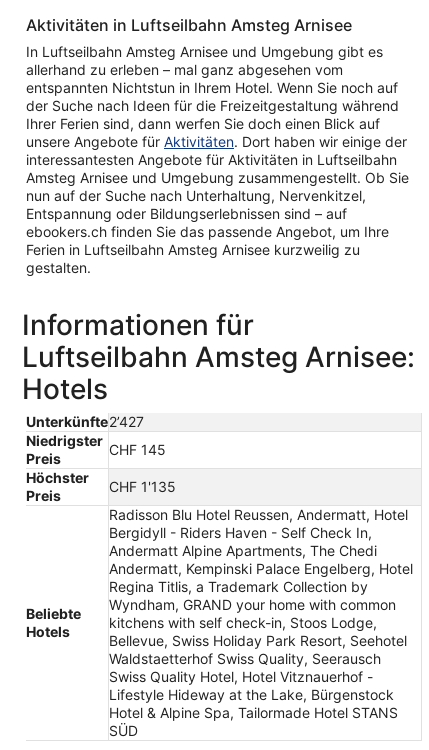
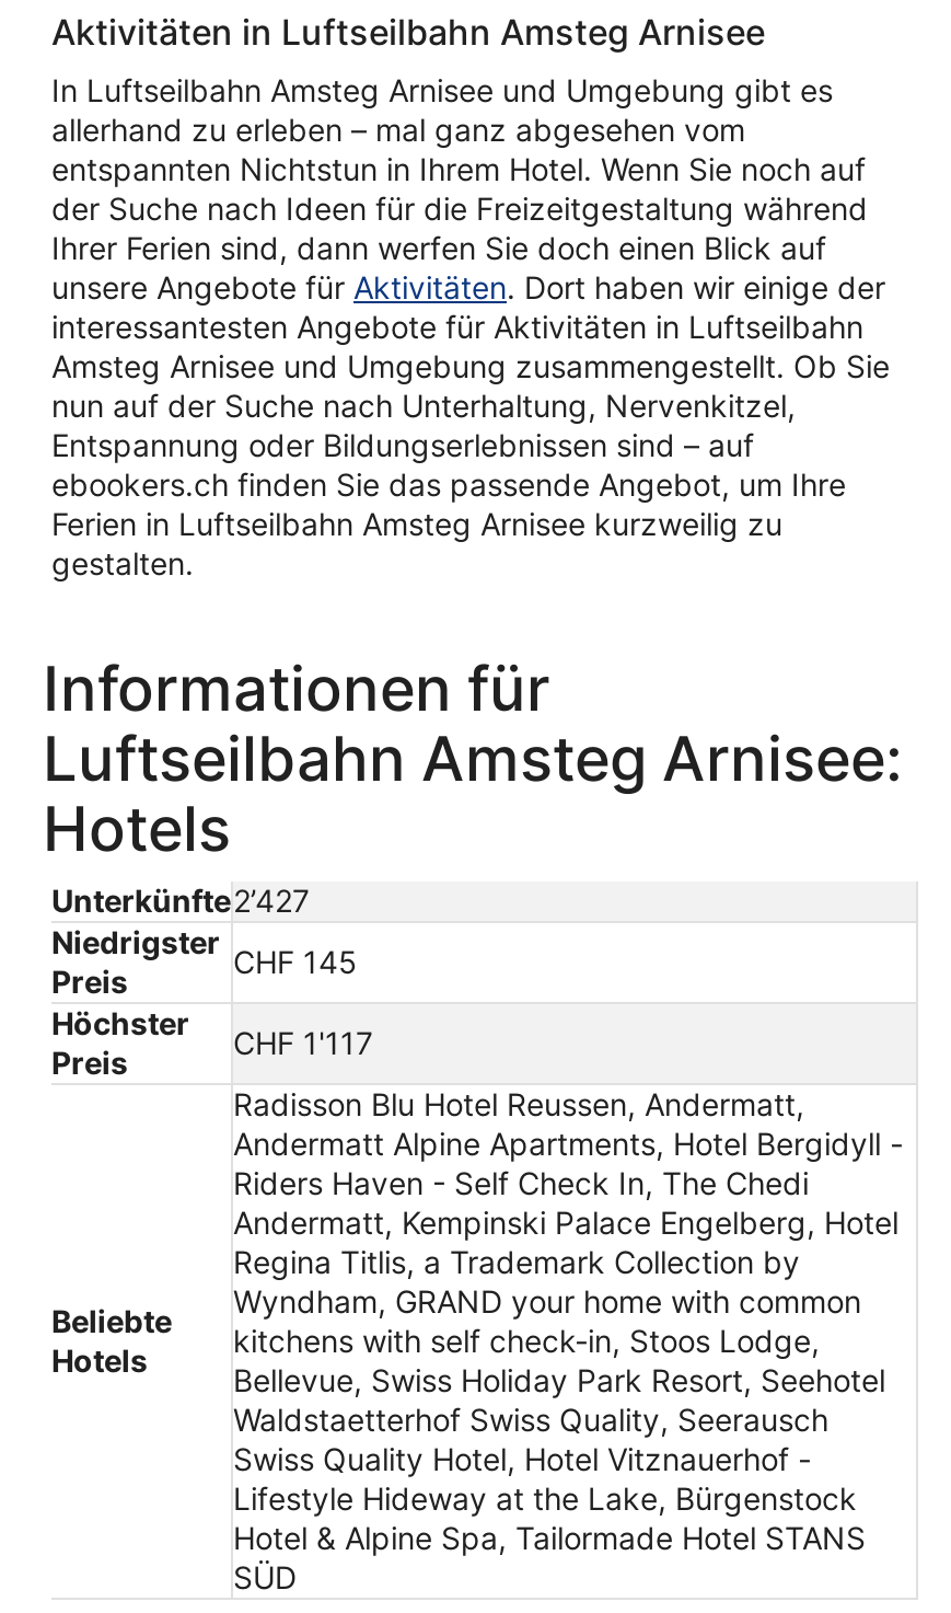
[109,478,176,495] CHF 1'135 -> [233,1024,373,1061] CHF 1'117
[109,506,408,559] Radisson Blu Hotel Reussen, Andermatt, Hotel | Bergidyll - Riders Haven - Self Check In, | Andermatt Alpine Apartments, The Chedi -> [233,1085,903,1201] Radisson Blu Hotel Reussen, Andermatt, | Andermatt Alpine Apartments, Hotel Bergidyll - | Riders Haven - Self Check In, The Chedi

